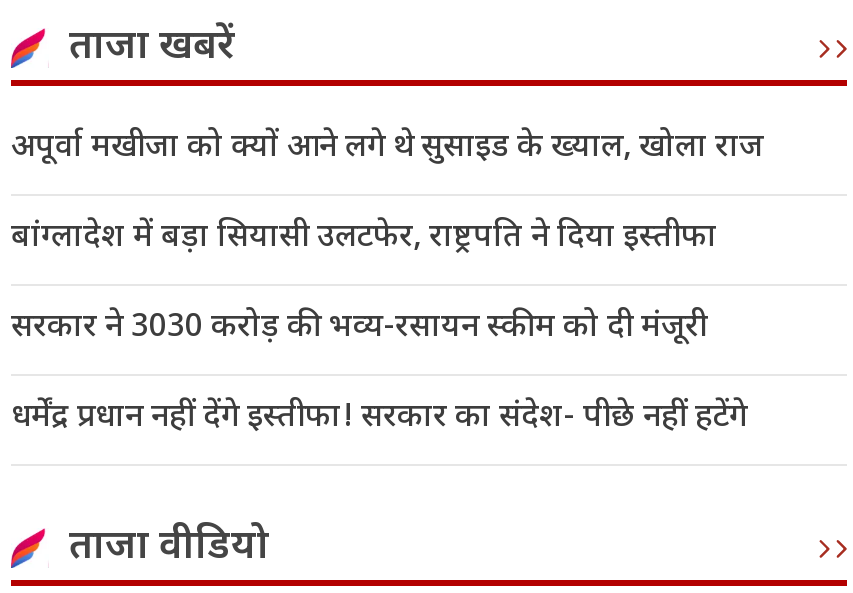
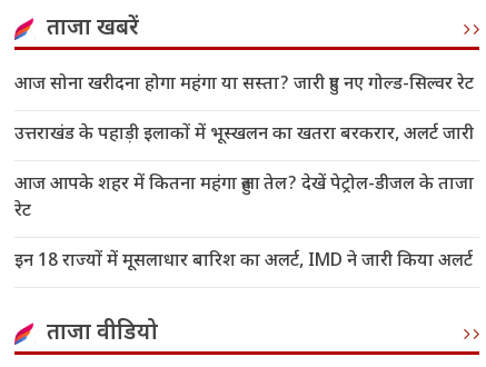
[11,129,763,171] अपूर्वा मखीजा को क्यों आने लगे थे सुसाइड के ख्याल, खोला राज -> [14,74,474,97] आज सोना खरीदना होगा महंगा या सस्ता? जारी हुए नए गोल्ड-सिल्वर रेट
[11,219,717,261] बांग्लादेश में बड़ा सियासी उलटफेर, राष्ट्रपति ने दिया इस्तीफा -> [14,124,474,147] उत्तराखंड के पहाड़ी इलाकों में भूस्खलन का खतरा बरकरार, अलर्ट जारी
[11,309,707,351] सरकार ने 3030 करोड़ की भव्य-रसायन स्कीम को दी मंजूरी -> [14,174,474,224] आज आपके शहर में कितना महंगा हुआ तेल? देखें पेट्रोल-डीजल के ताजा | रेट
[11,399,747,441] धर्मेंद्र प्रधान नहीं देंगे इस्तीफा! सरकार का संदेश- पीछे नहीं हटेंगे -> [14,251,473,274] इन 18 राज्यों में मूसलाधार बारिश का अलर्ट, IMD ने जारी किया अलर्ट

